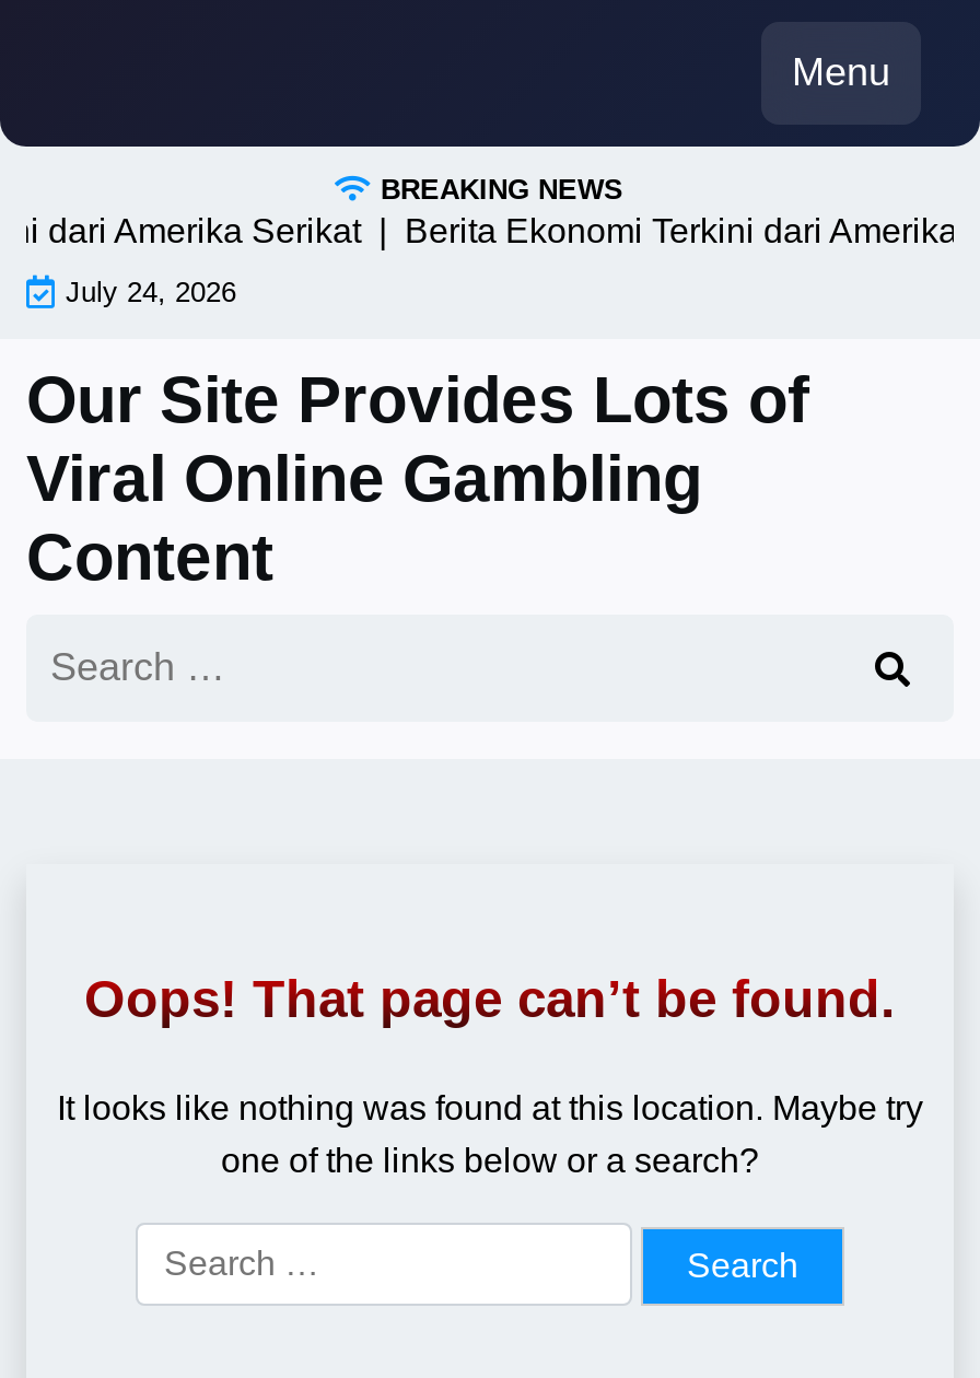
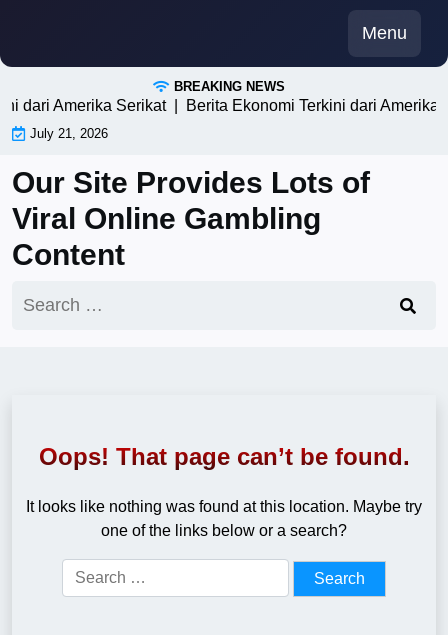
[66,276,236,308] July 24, 2026 -> [30,126,108,141] July 21, 2026

